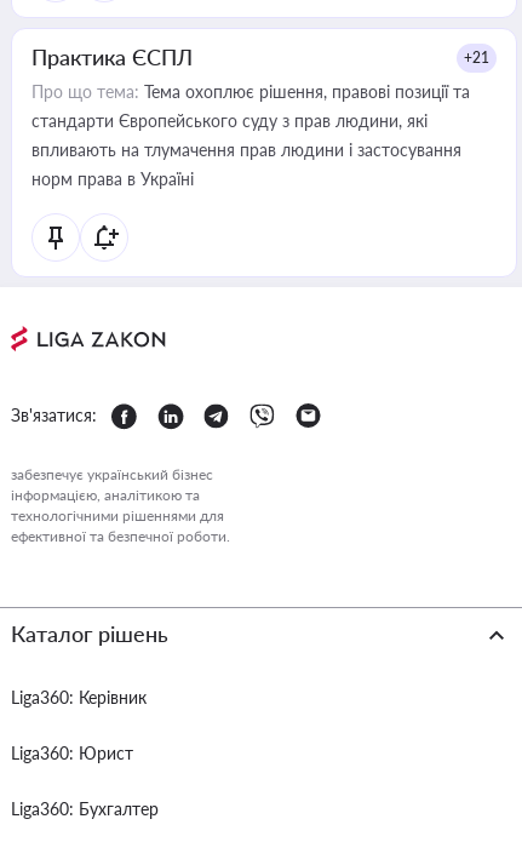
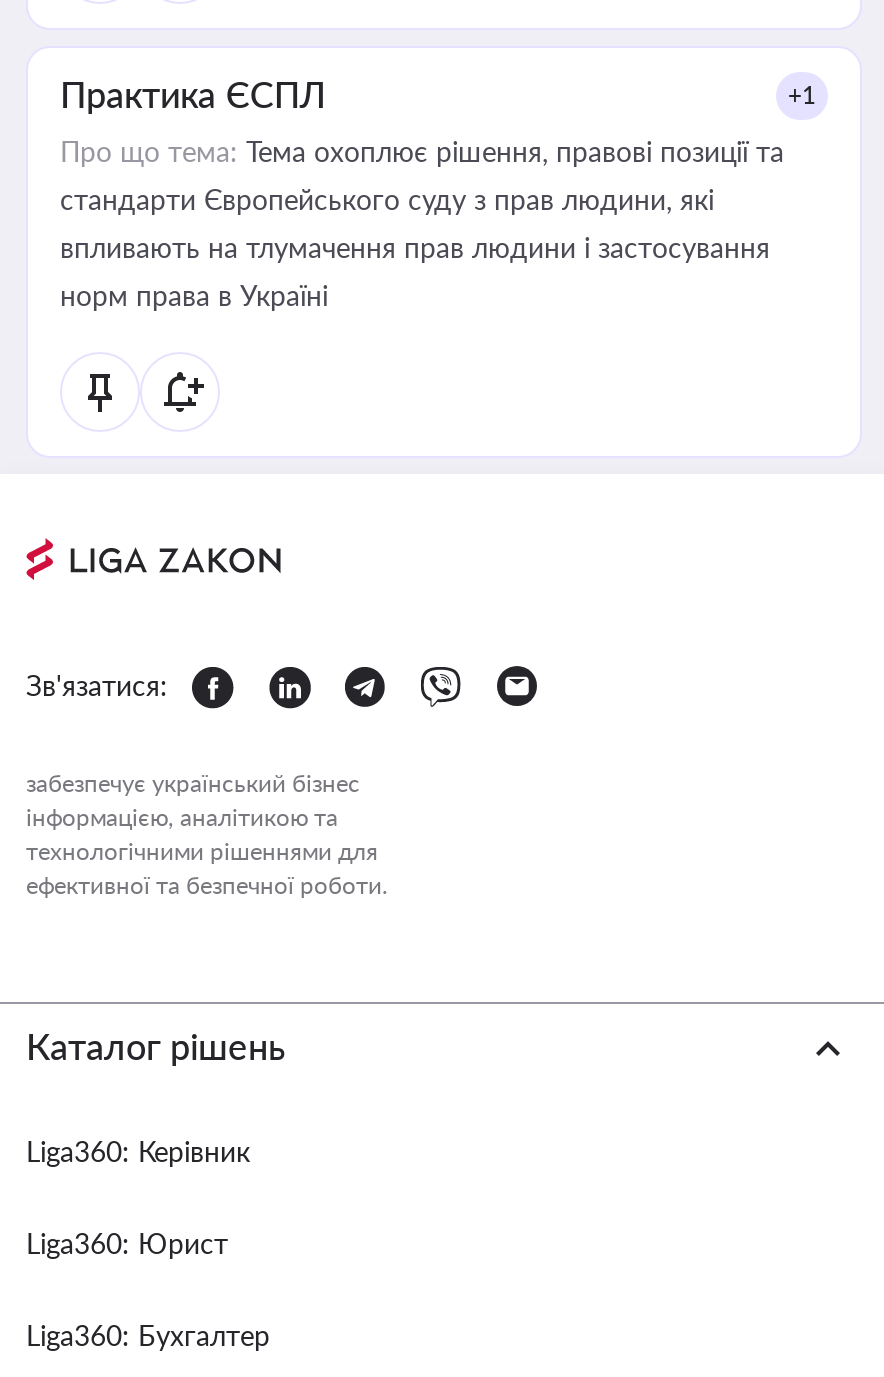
[464,48,489,67] +21 -> [788,80,816,110] +1

